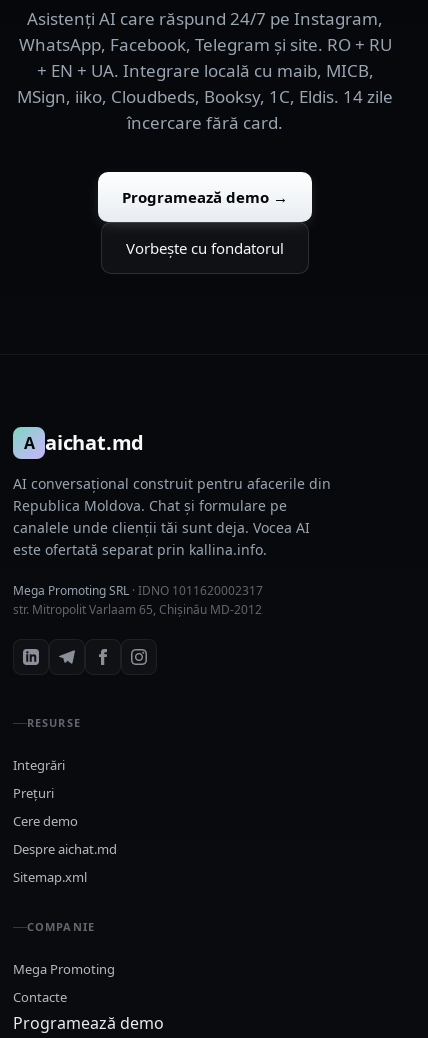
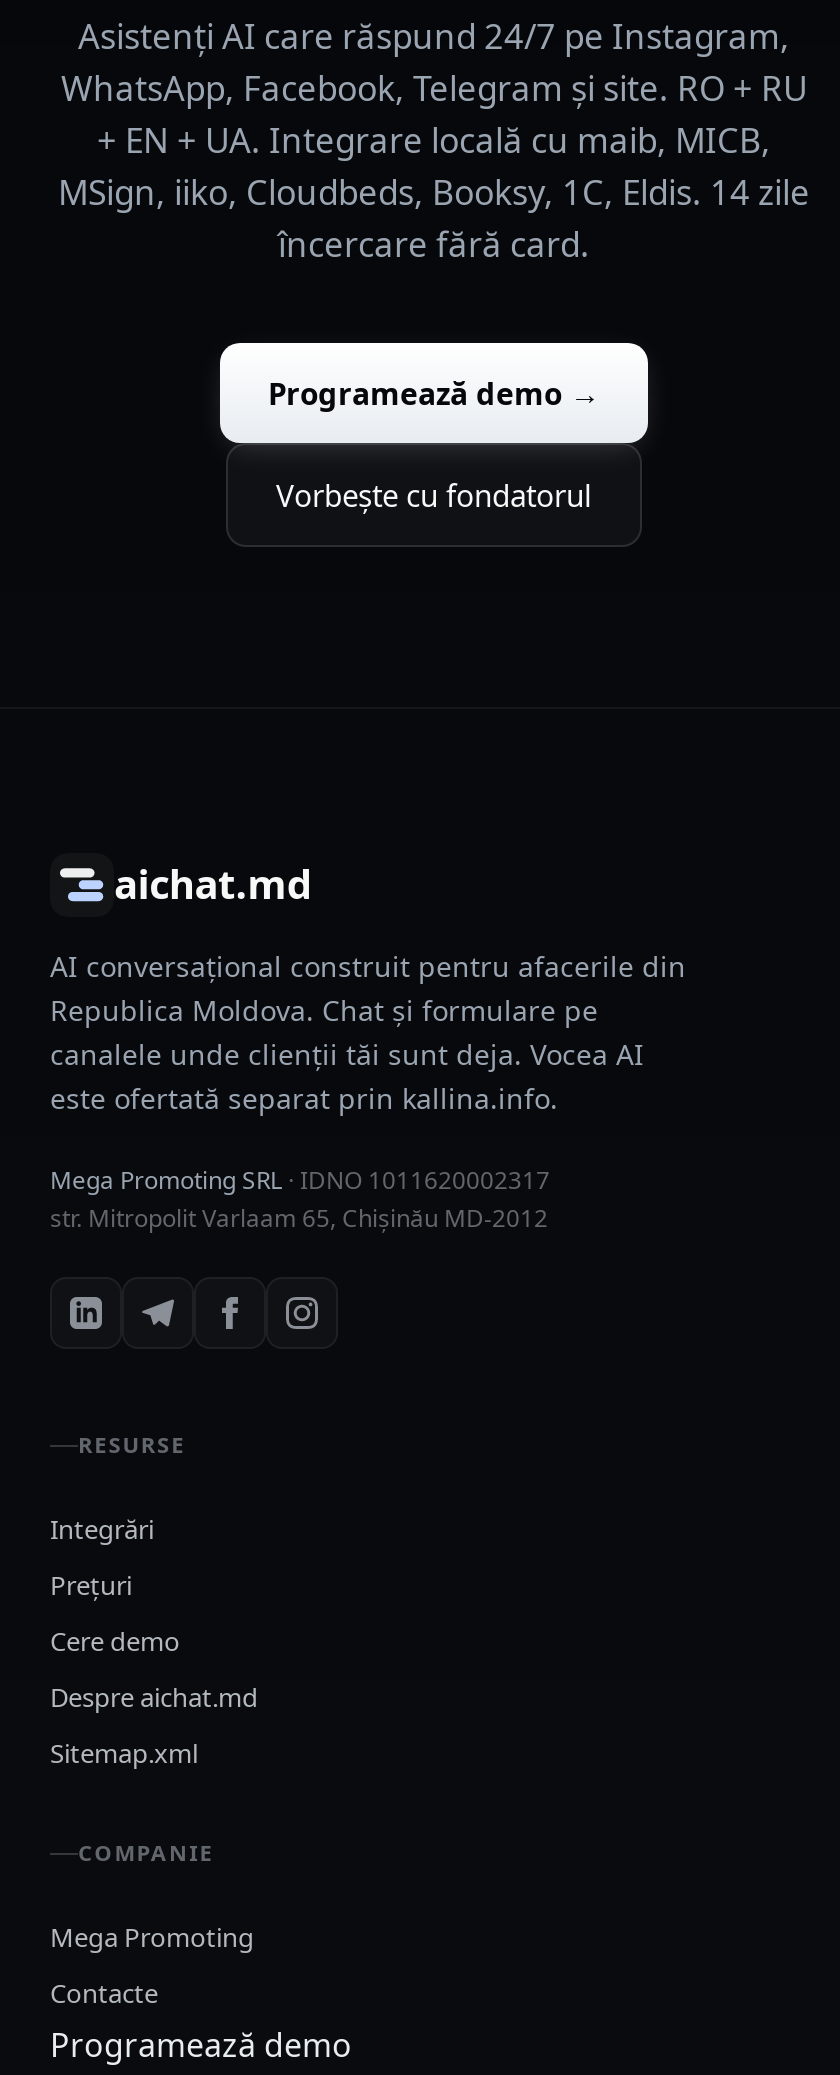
[24,429,144,456] A aichat.md -> [114,857,312,911] aichat.md

